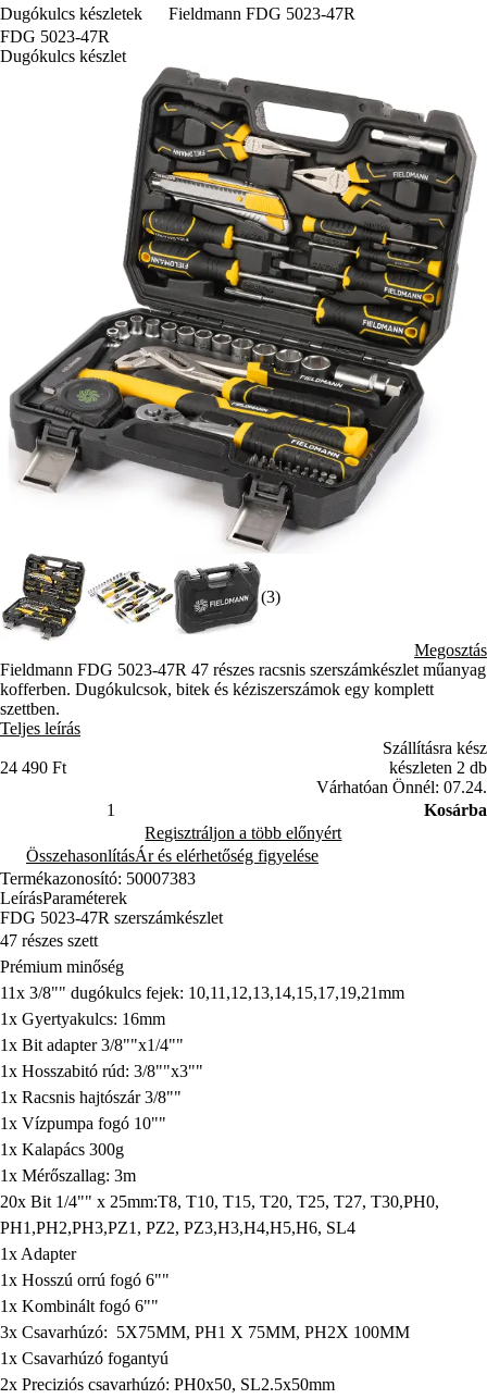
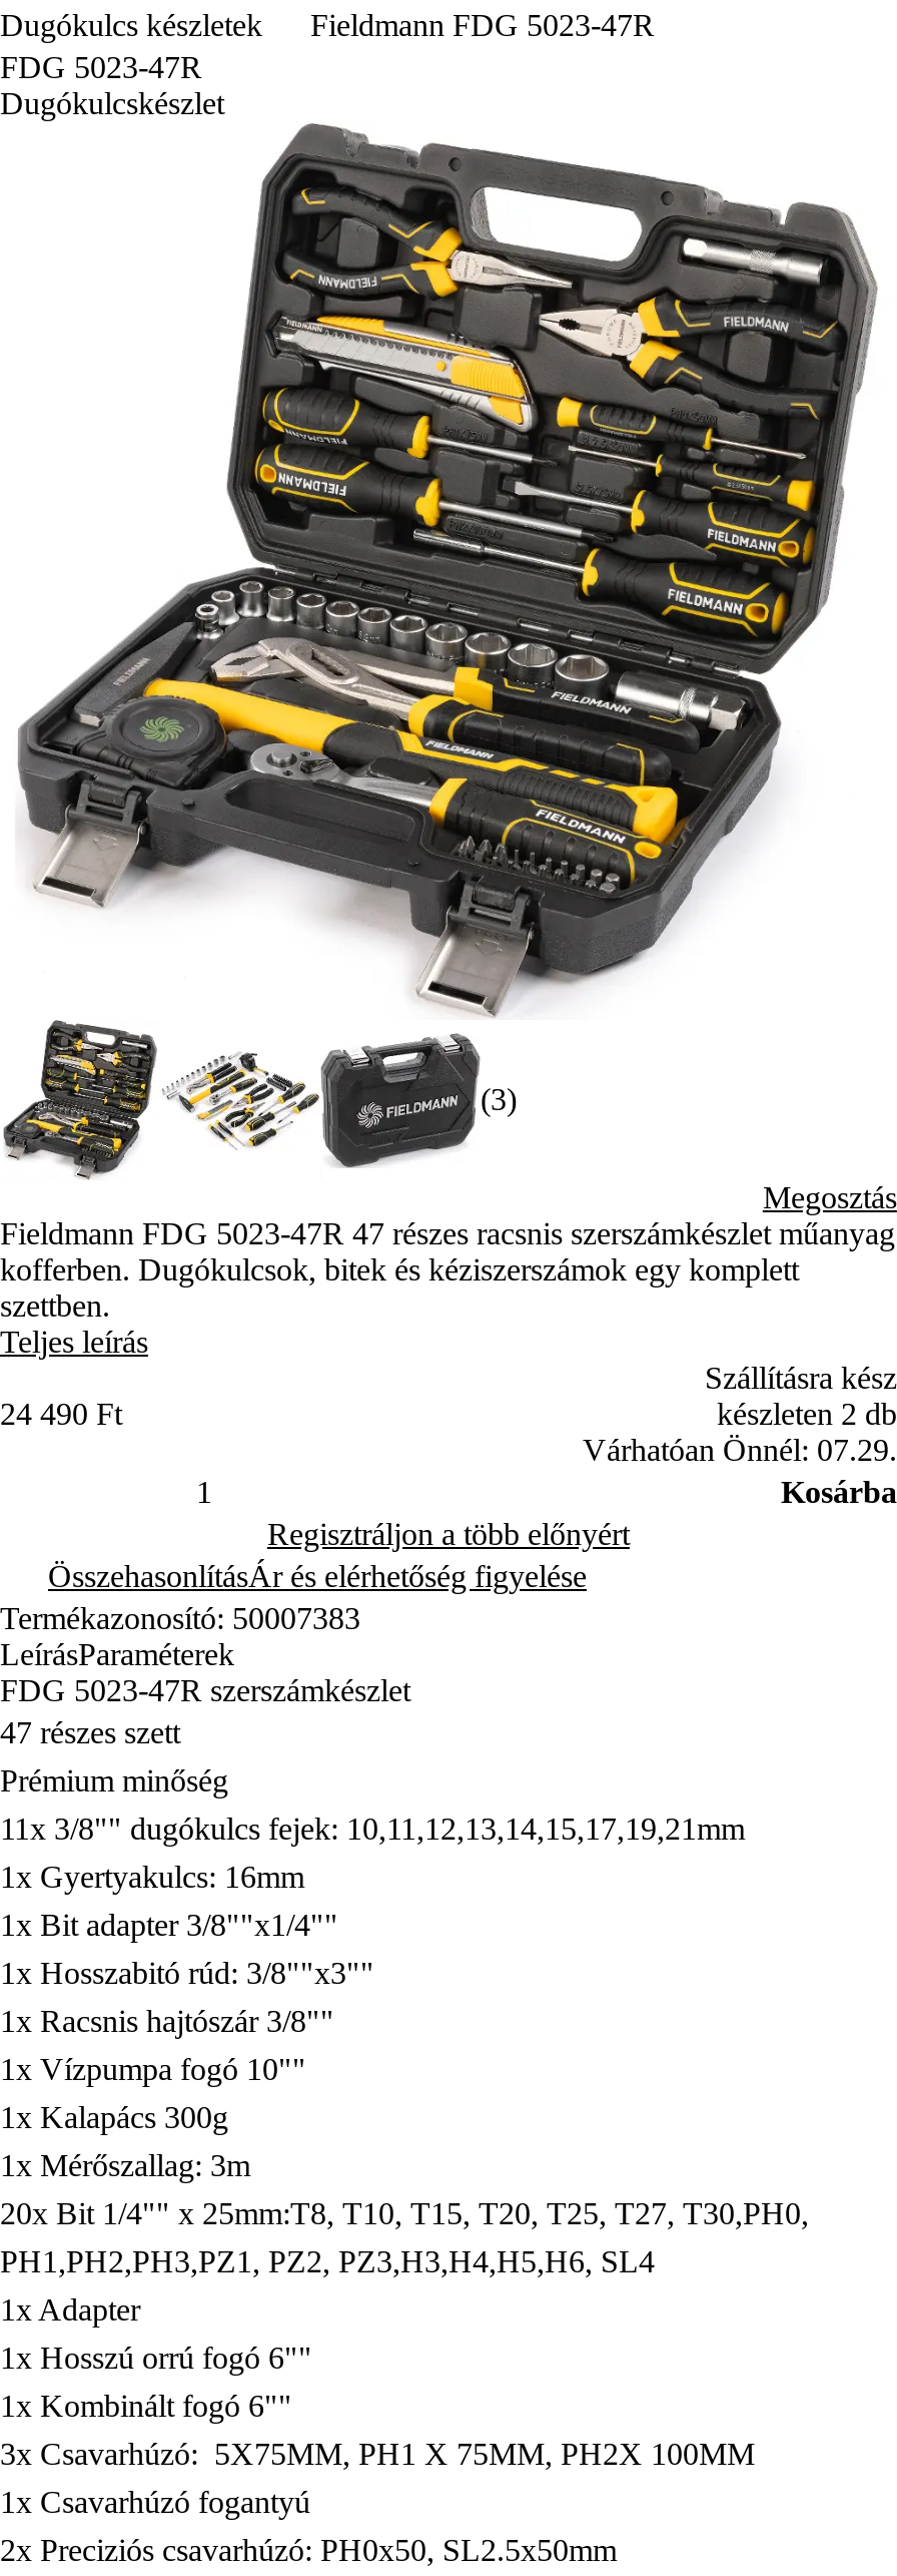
[0,47,126,65] Dugókulcs készlet -> [0,86,224,120] Dugókulcskészlet
[316,778,487,796] Várhatóan Önnél: 07.24. -> [582,1433,897,1467] Várhatóan Önnél: 07.29.

